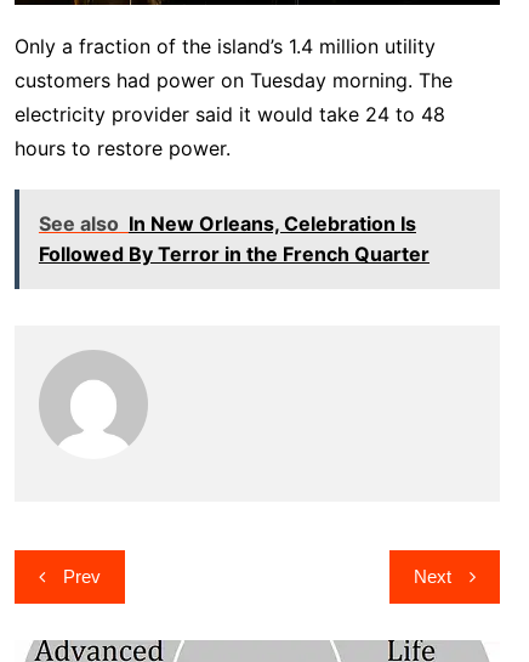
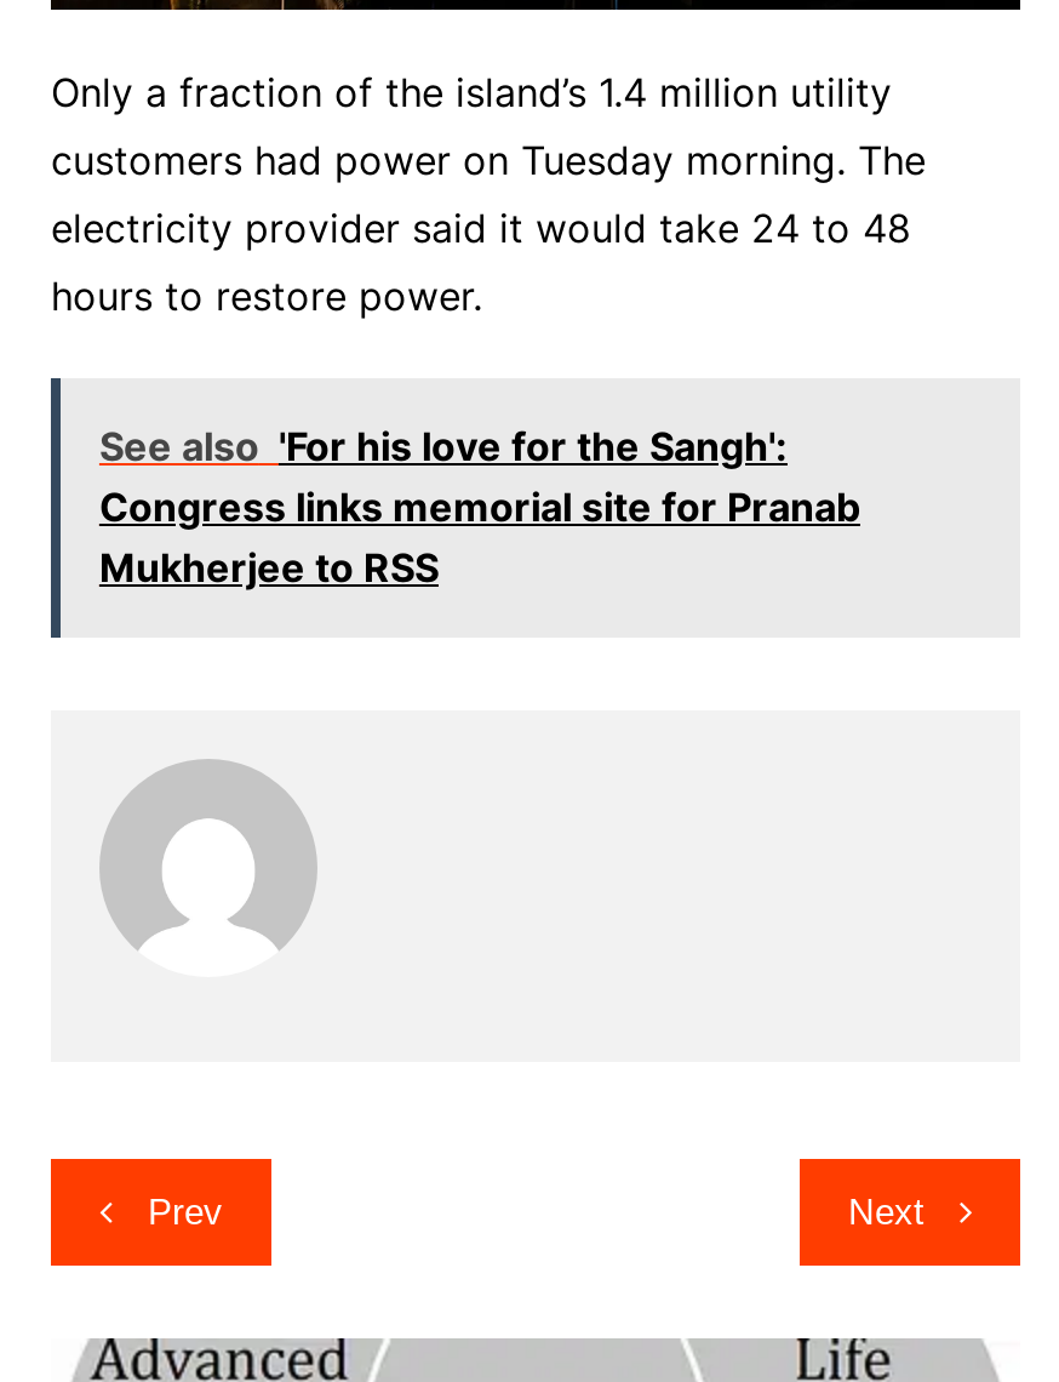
[39,211,430,266] See also In New Orleans, Celebration Is | Followed By Terror in the French Quarter -> [99,422,860,592] See also 'For his love for the Sangh': | Congress links memorial site for Pranab | Mukherjee to RSS

